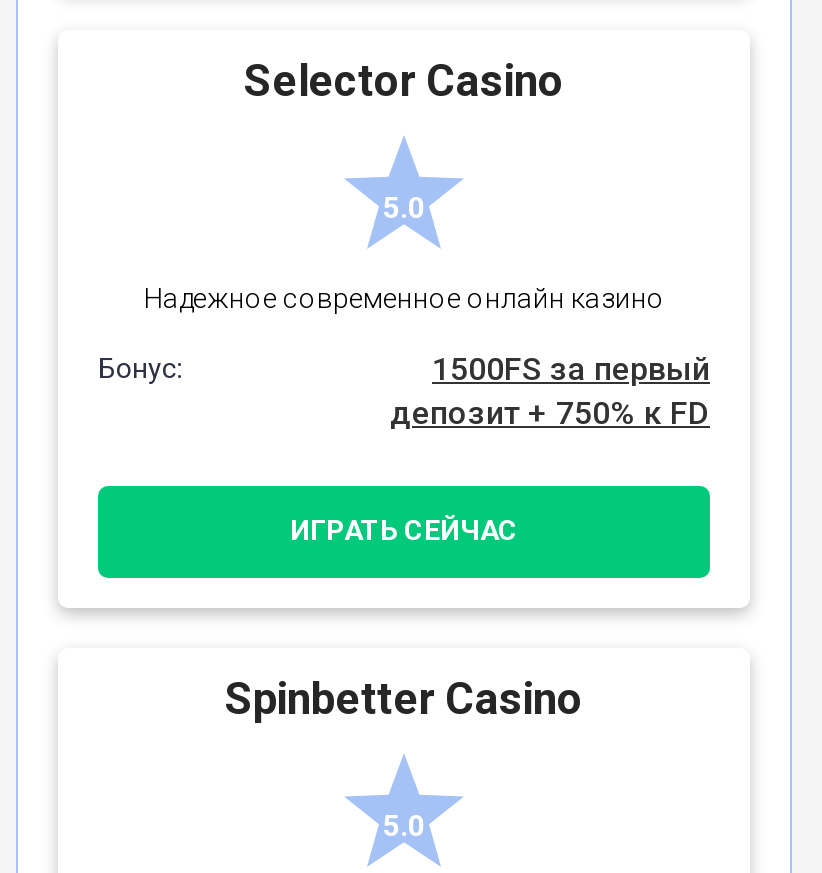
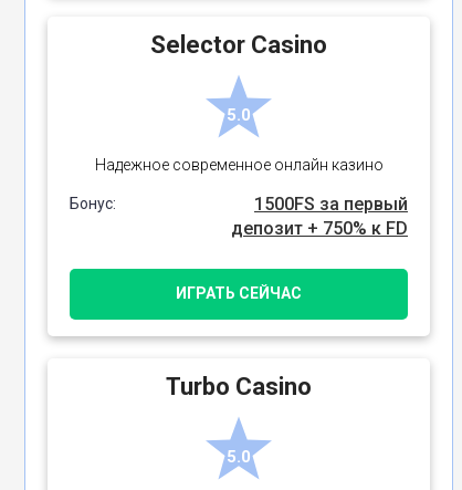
[225,673,583,723] Spinbetter Casino -> [166,372,312,400] Turbo Casino

